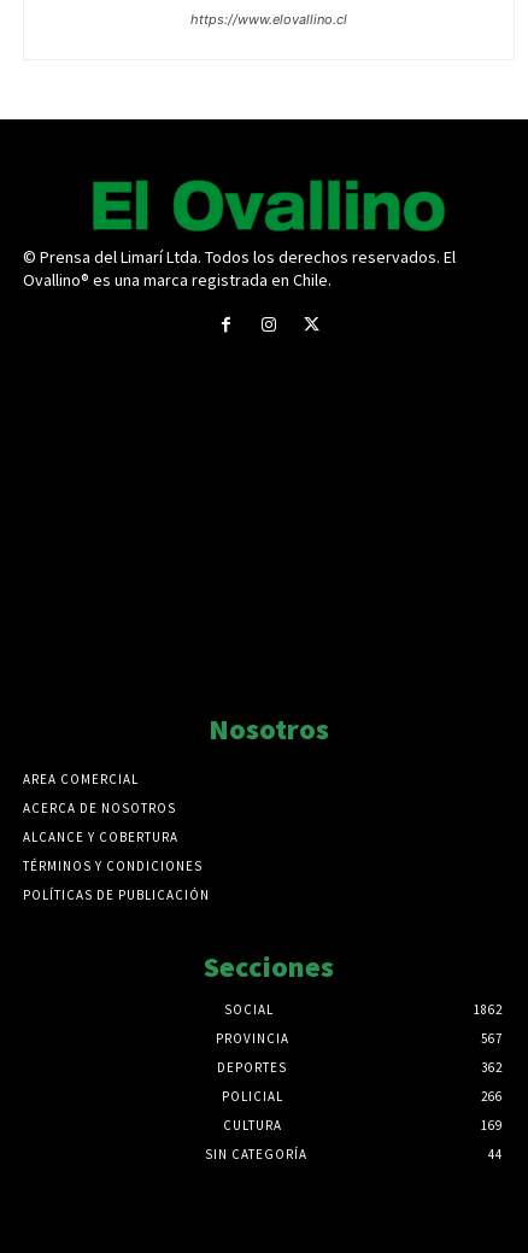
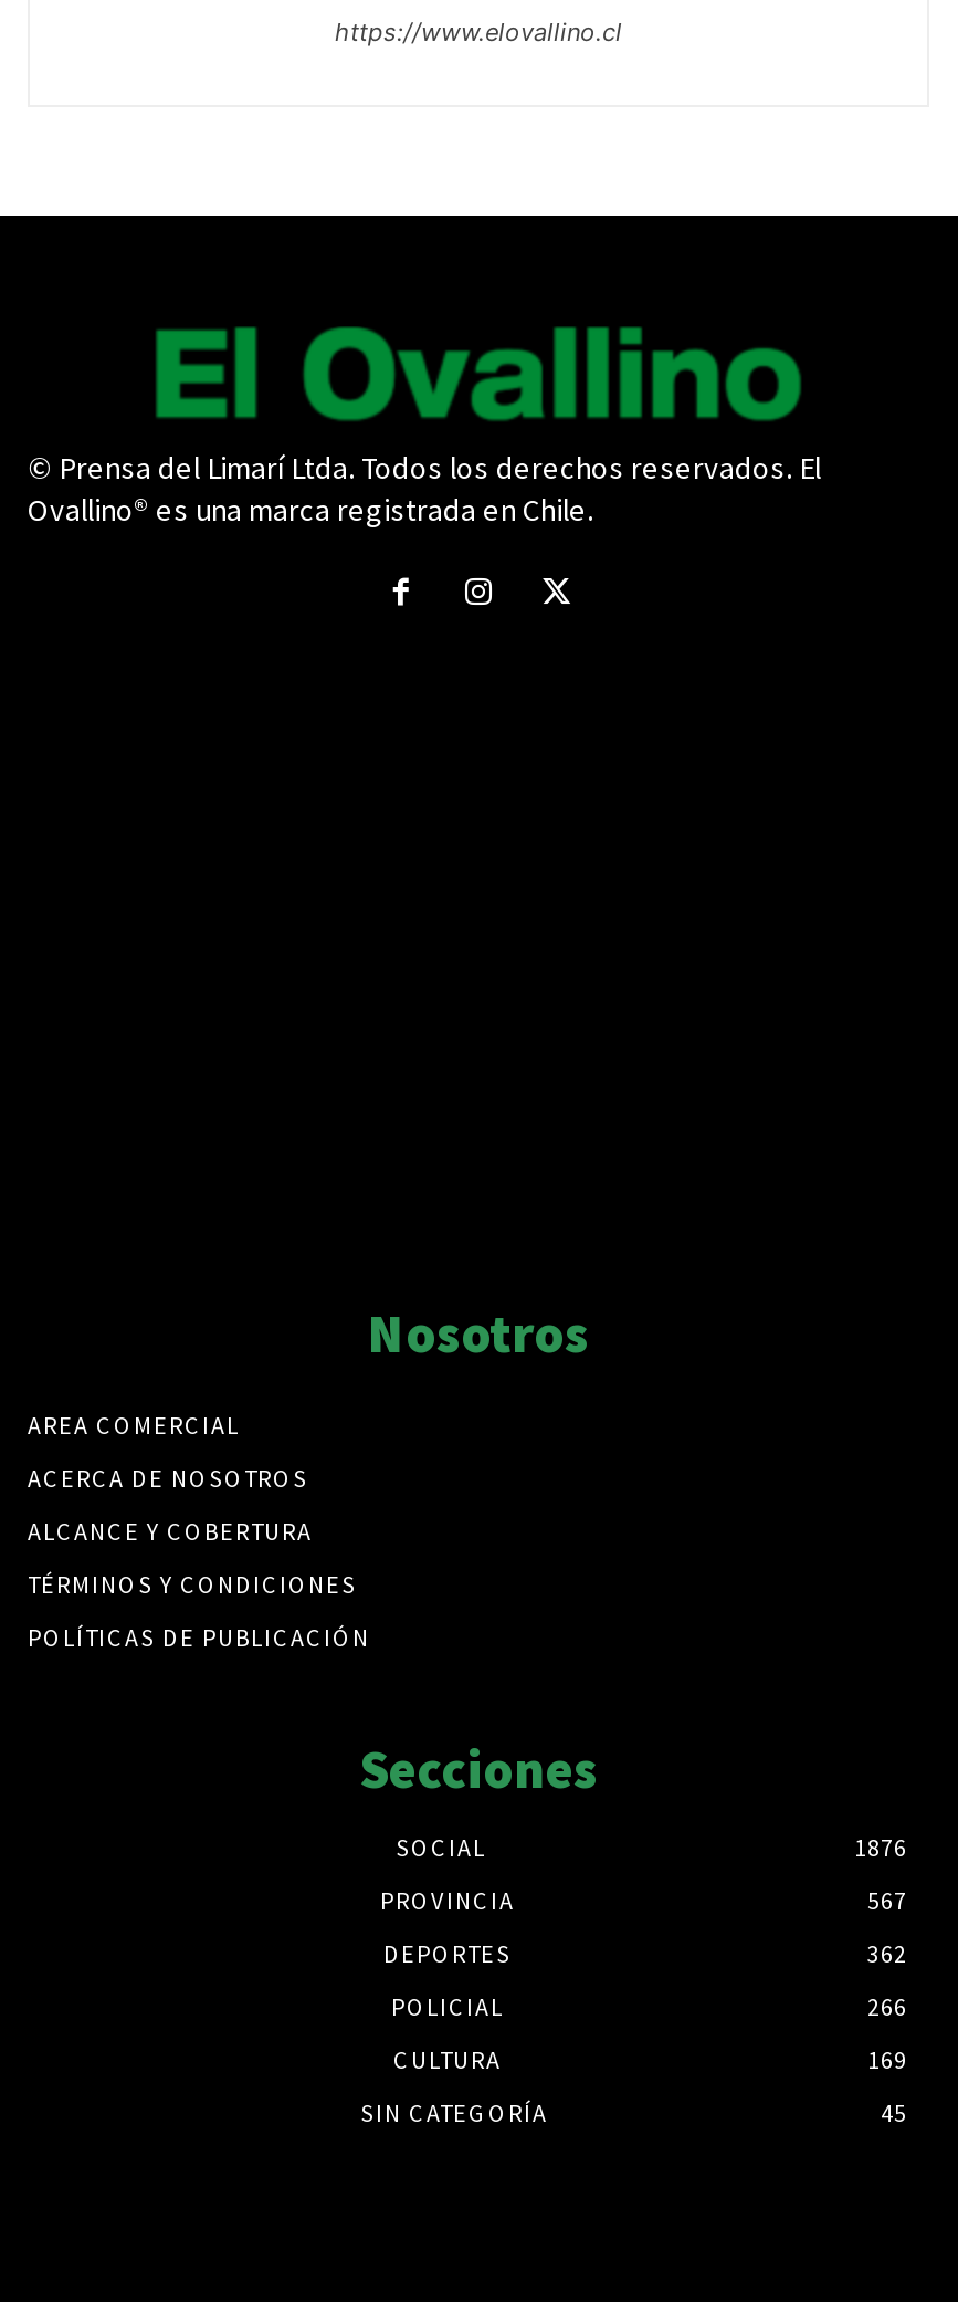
[474,1001,503,1017] 1862 -> [854,1833,907,1863] 1876
[488,1145,503,1162] 44 -> [881,2098,907,2129] 45

